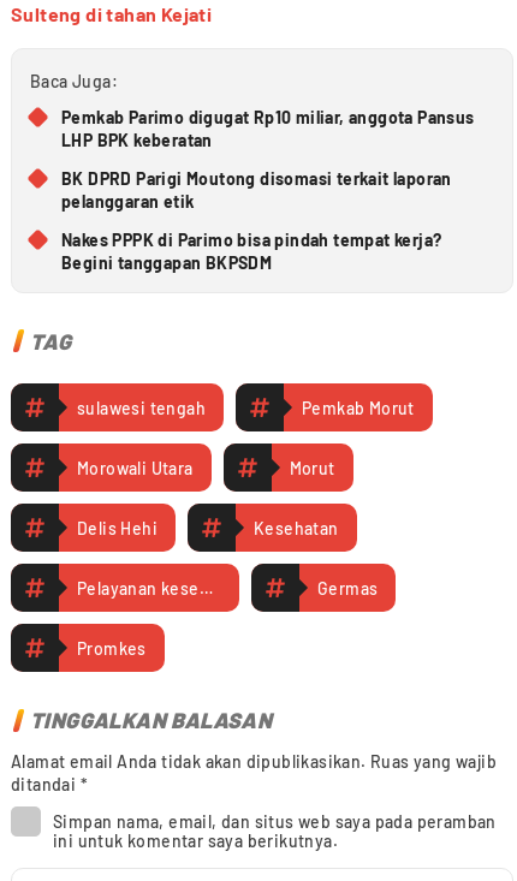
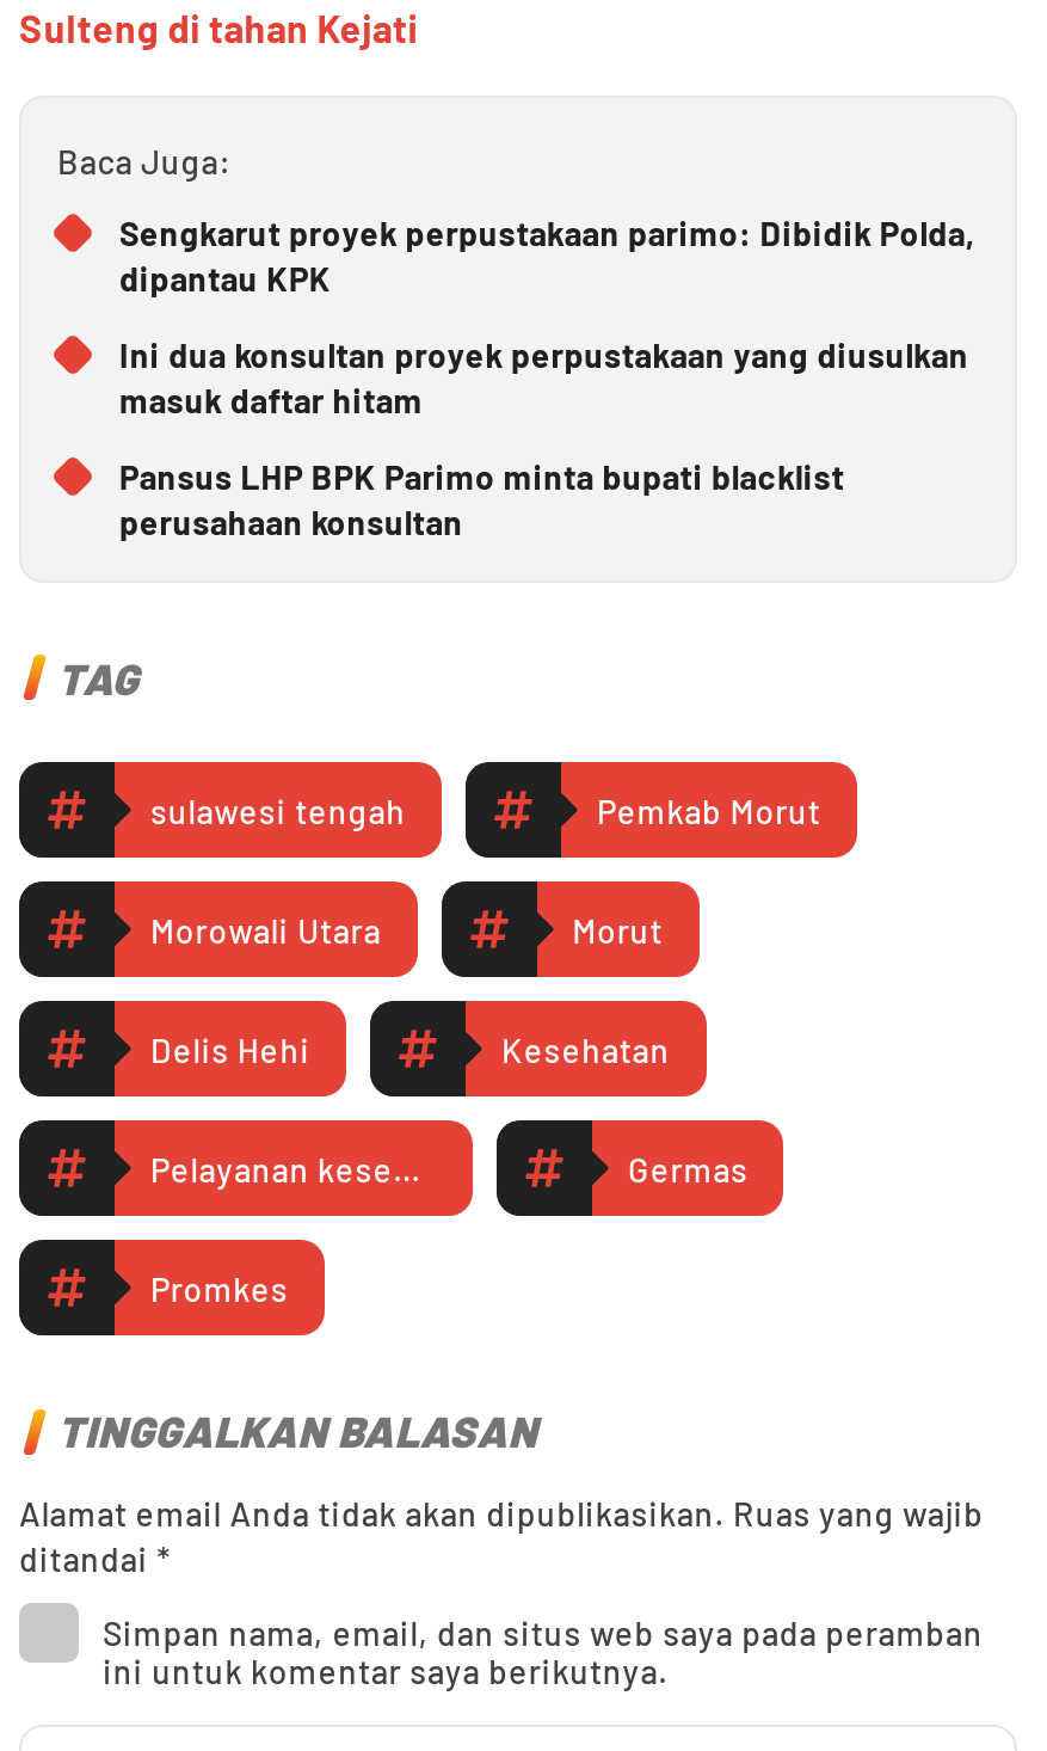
[61,107,474,151] Pemkab Parimo digugat Rp10 miliar, anggota Pansus | LHP BPK keberatan -> [119,213,976,299] Sengkarut proyek perpustakaan parimo: Dibidik Polda, | dipantau KPK
[61,169,452,212] BK DPRD Parigi Moutong disomasi terkait laporan | pelanggaran etik -> [119,335,969,421] Ini dua konsultan proyek perpustakaan yang diusulkan | masuk daftar hitam
[61,230,442,273] Nakes PPPK di Parimo bisa pindah tempat kerja? | Begini tanggapan BKPSDM -> [119,457,844,543] Pansus LHP BPK Parimo minta bupati blacklist | perusahaan konsultan

